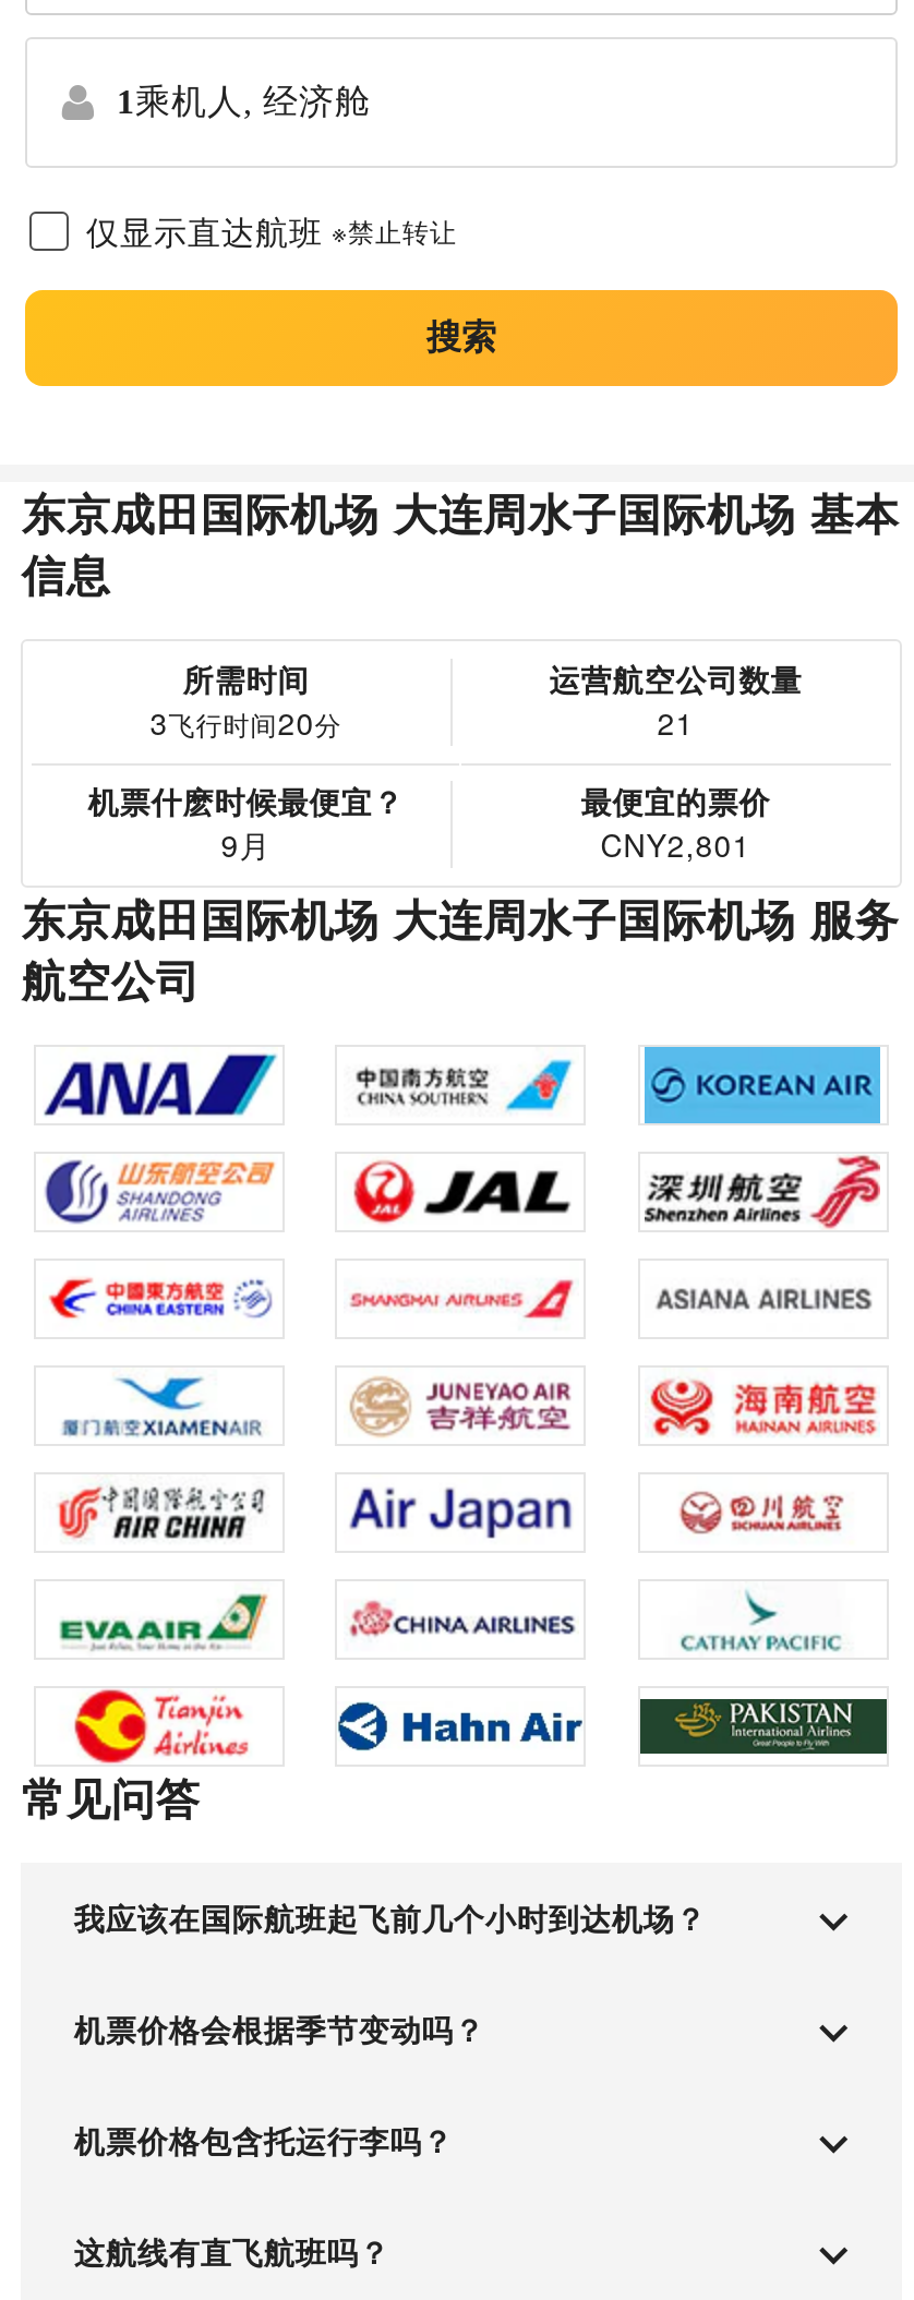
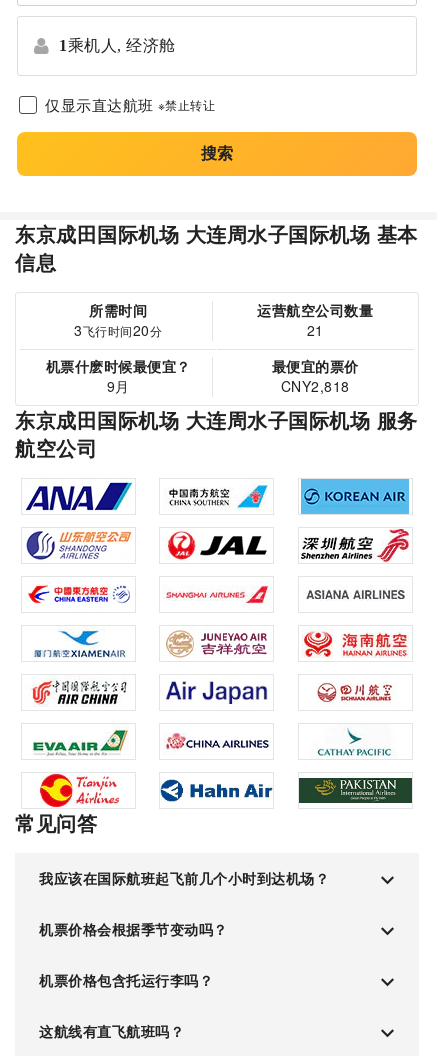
[601,822,751,866] CNY2,801 -> [281,376,350,396] CNY2,818

